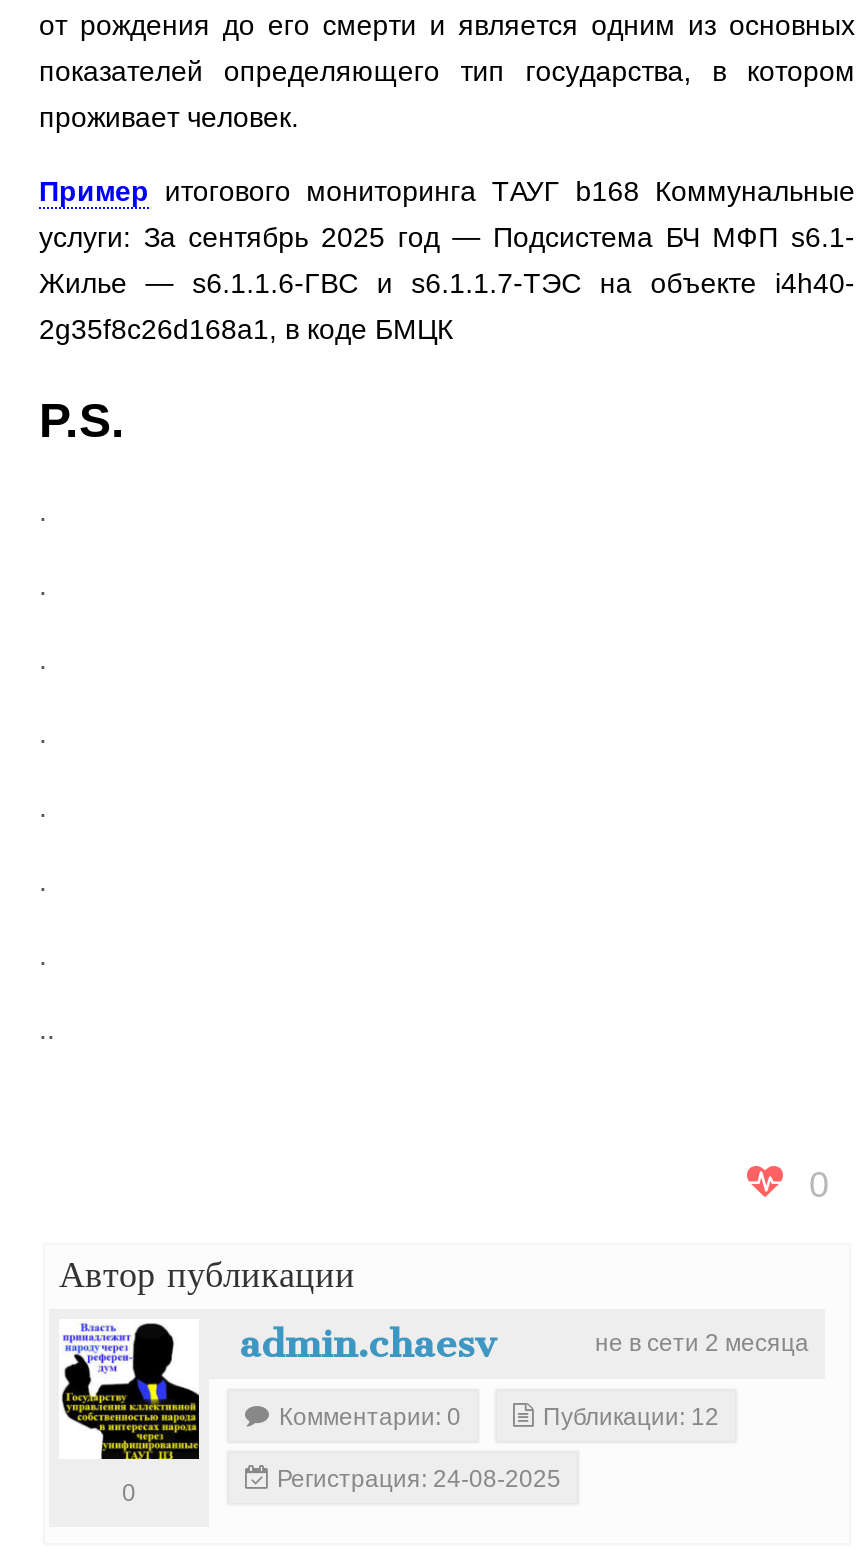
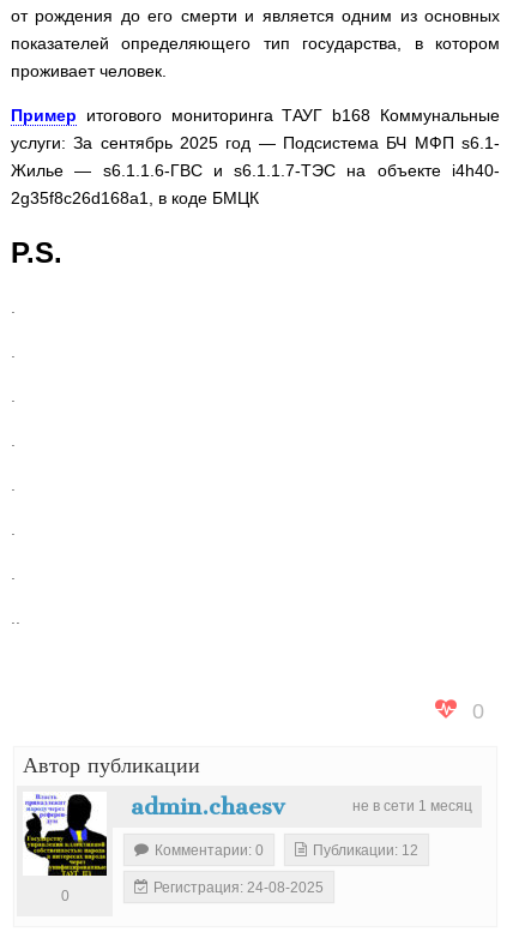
[595,1329,809,1357] не в сети 2 месяца -> [352,798,472,815] не в сети 1 месяц

